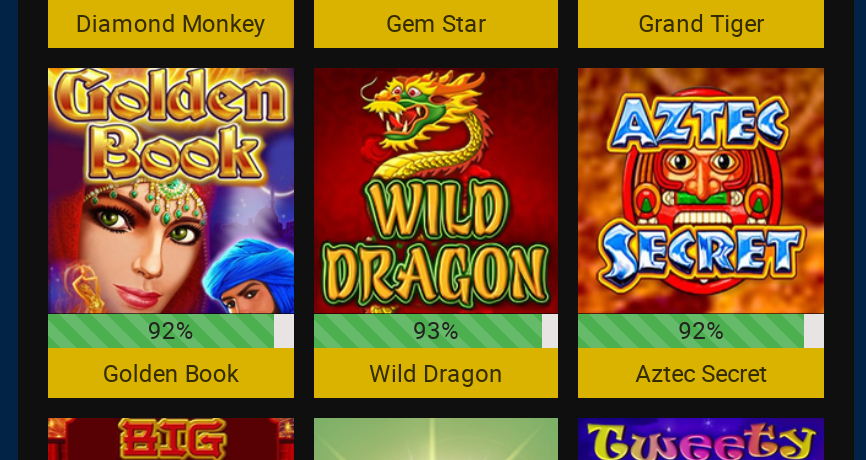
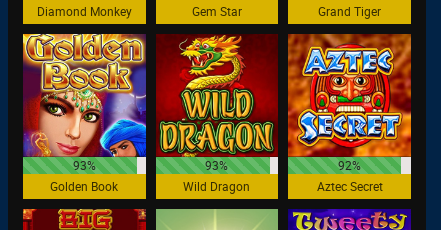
[148,313,194,345] 92% -> [73,157,96,173] 93%

